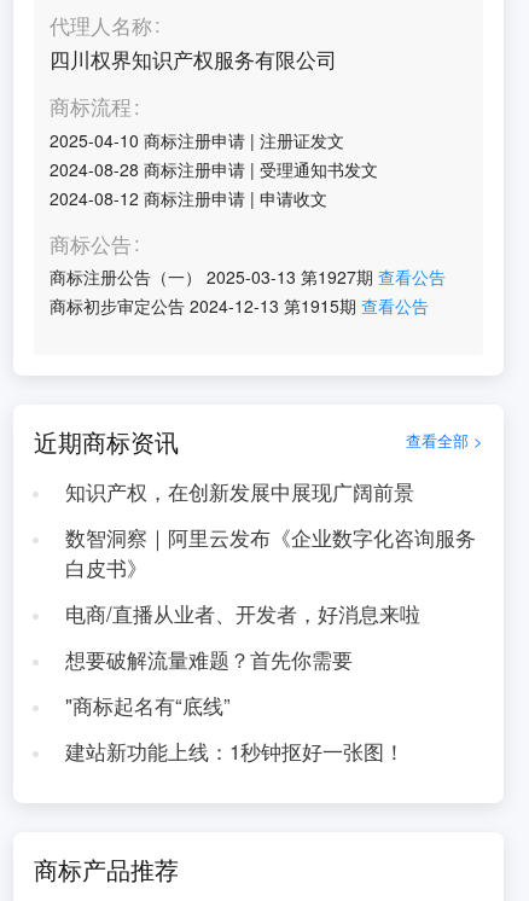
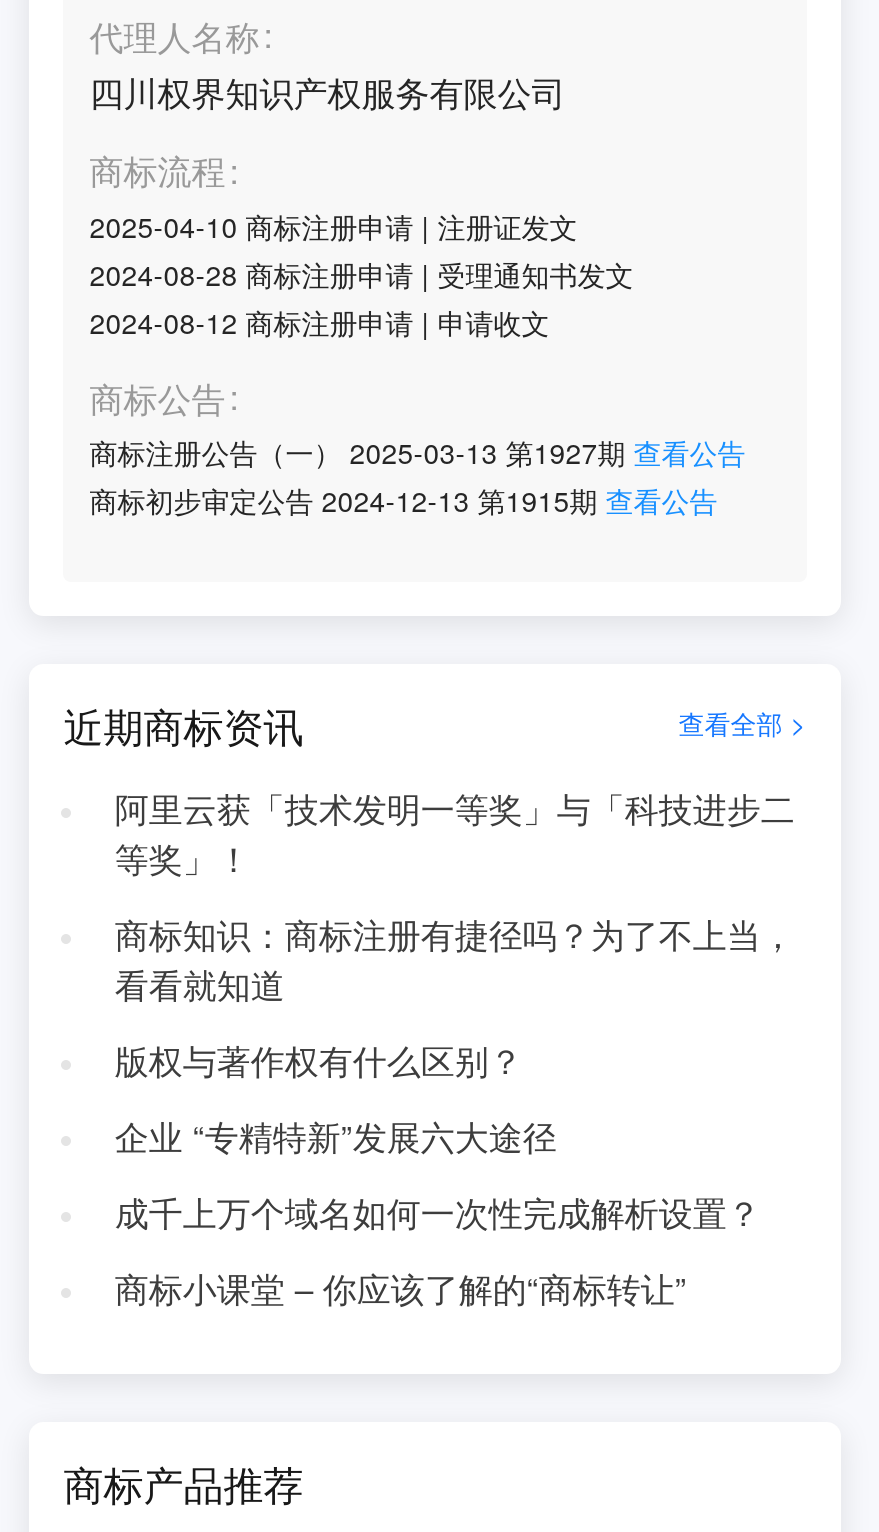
[65,477,414,506] 知识产权，在创新发展中展现广阔前景 -> [115,784,795,882] 阿里云获「技术发明一等奖」与「科技进步二 | 等奖」！
[65,523,476,582] 数智洞察｜阿里云发布《企业数字化咨询服务 | 白皮书》 -> [115,910,795,1008] 商标知识：商标注册有捷径吗？为了不上当， | 看看就知道
[65,599,420,628] 电商/直播从业者、开发者，好消息来啦 -> [115,1036,523,1084] 版权与著作权有什么区别？
[65,645,352,674] 想要破解流量难题？首先你需要 -> [115,1112,557,1160] 企业 “专精特新”发展六大途径
[65,691,230,720] "商标起名有“底线” -> [115,1188,761,1236] 成千上万个域名如何一次性完成解析设置？
[65,737,404,766] 建站新功能上线：1秒钟抠好一张图！ -> [115,1264,687,1312] 商标小课堂 – 你应该了解的“商标转让”

